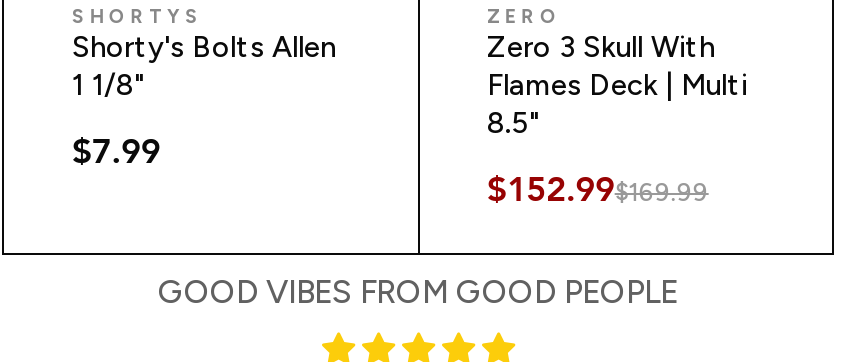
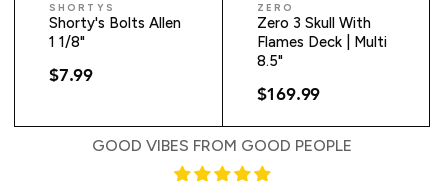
[487,168,709,208] $152.99$169.99 -> [256,84,320,104] $169.99

